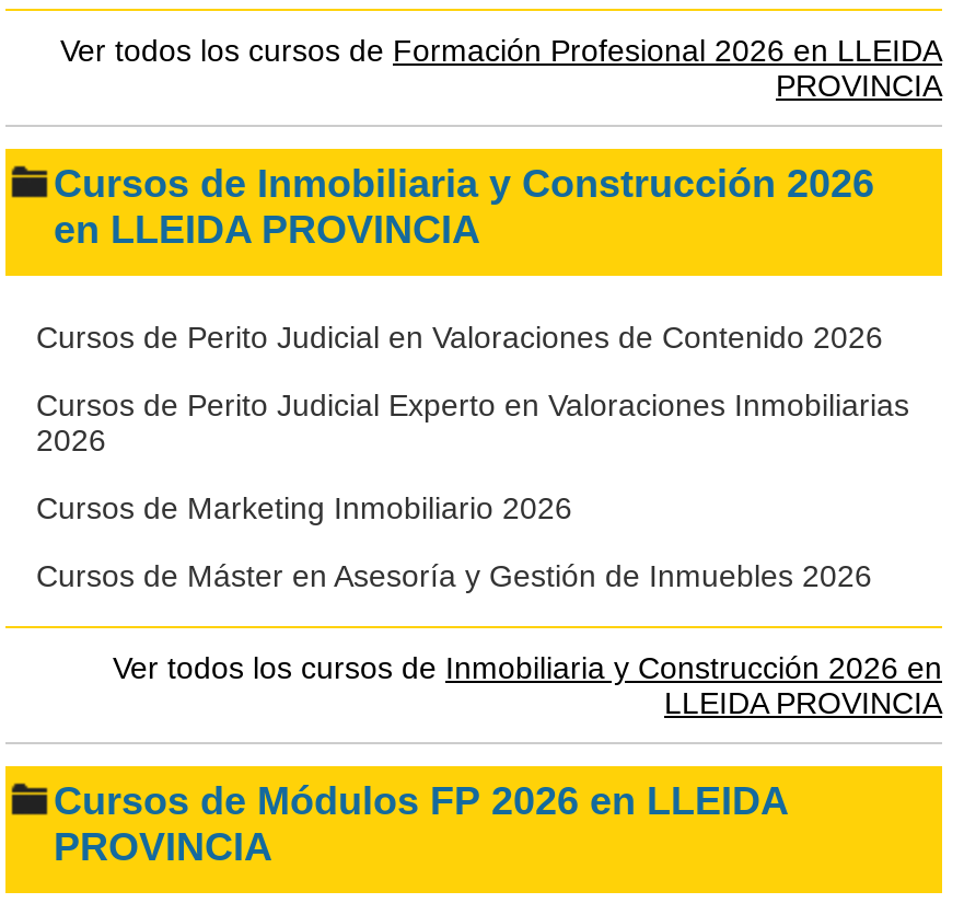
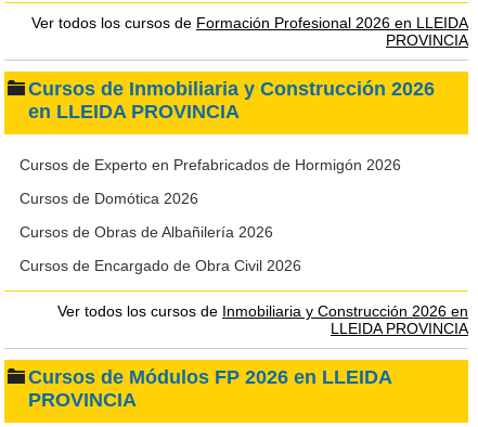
[36,320,883,355] Cursos de Perito Judicial en Valoraciones de Contenido 2026 -> [20,156,401,173] Cursos de Experto en Prefabricados de Hormigón 2026
[36,387,909,458] Cursos de Perito Judicial Experto en Valoraciones Inmobiliarias | 2026 -> [20,190,198,207] Cursos de Domótica 2026
[36,490,572,525] Cursos de Marketing Inmobiliario 2026 -> [20,223,273,241] Cursos de Obras de Albañilería 2026
[36,558,872,593] Cursos de Máster en Asesoría y Gestión de Inmuebles 2026 -> [20,257,301,274] Cursos de Encargado de Obra Civil 2026

